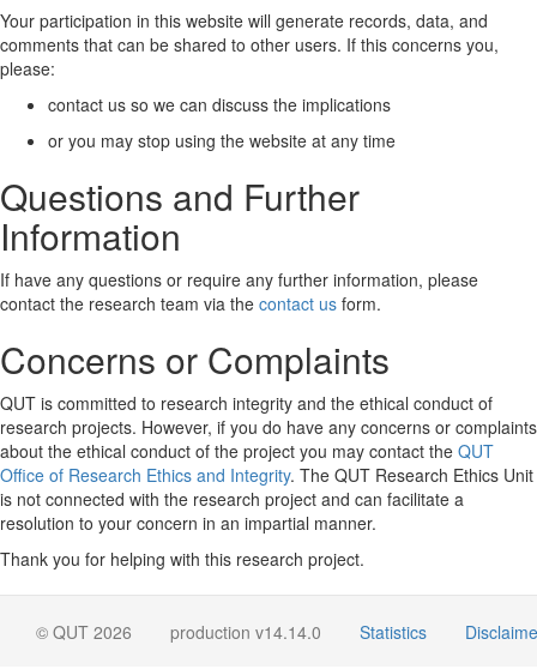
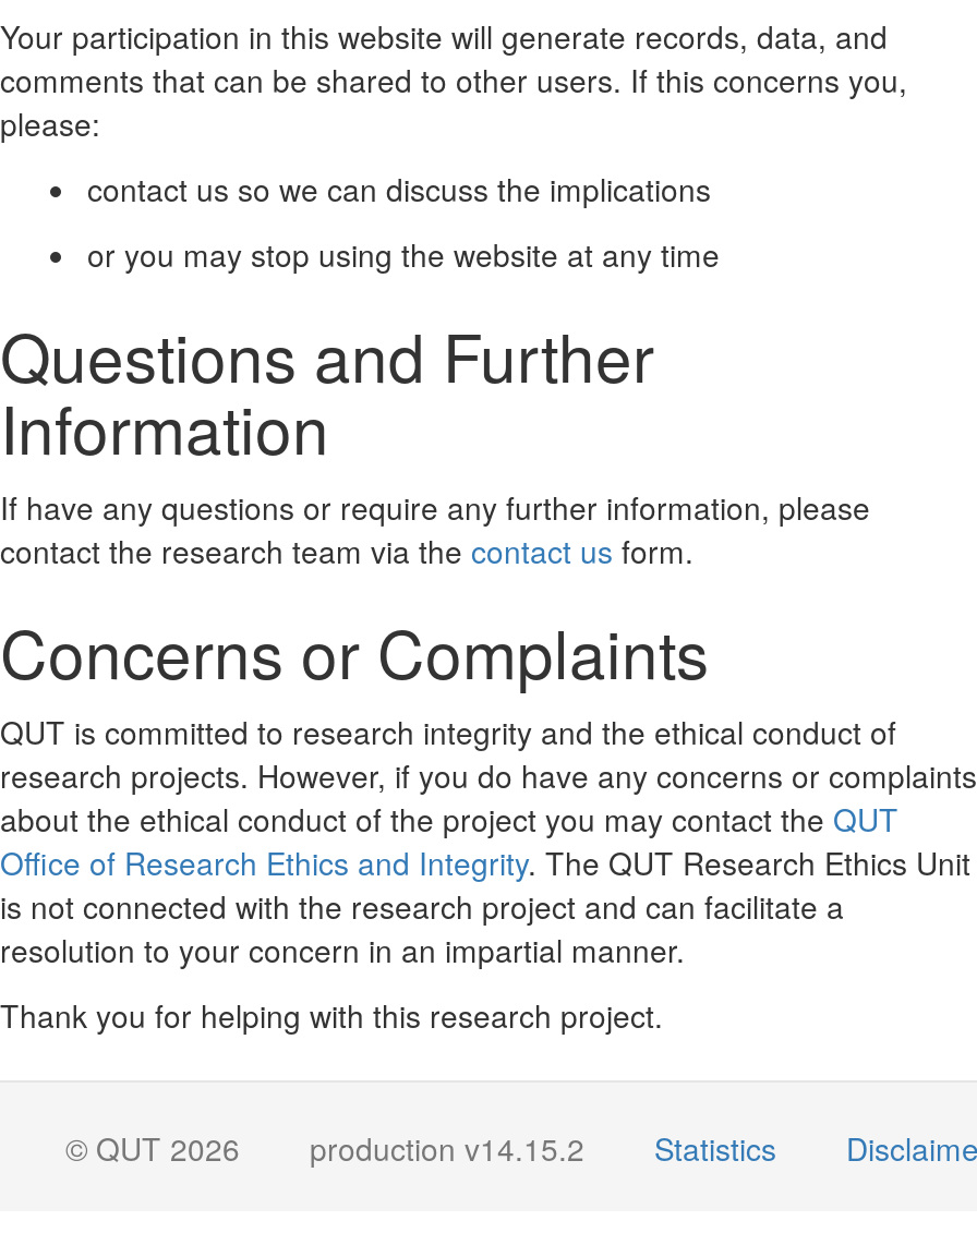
[170,620,321,644] production v14.14.0 -> [310,1126,584,1170] production v14.15.2

